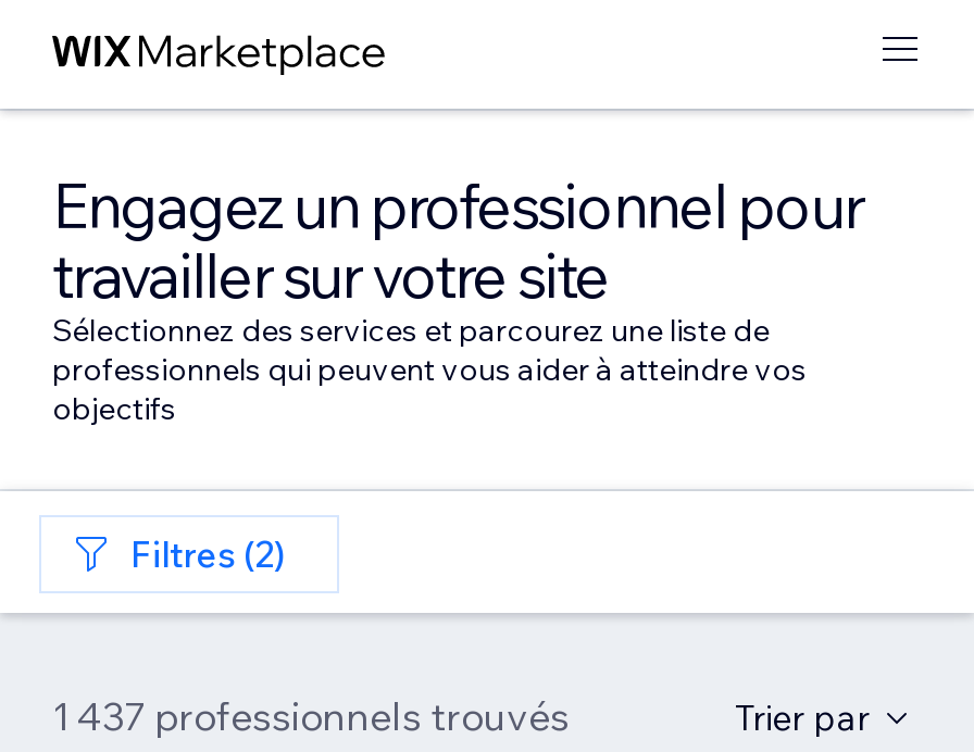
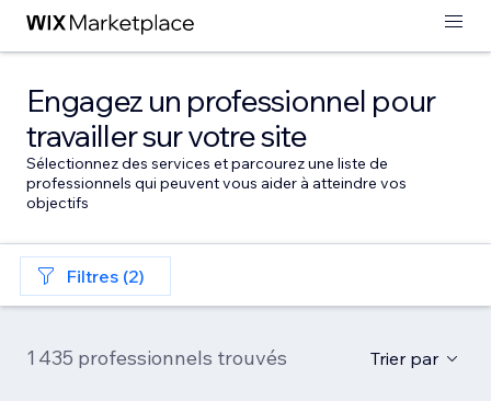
[52,691,570,741] 1 437 professionnels trouvés -> [26,345,287,370] 1 435 professionnels trouvés

